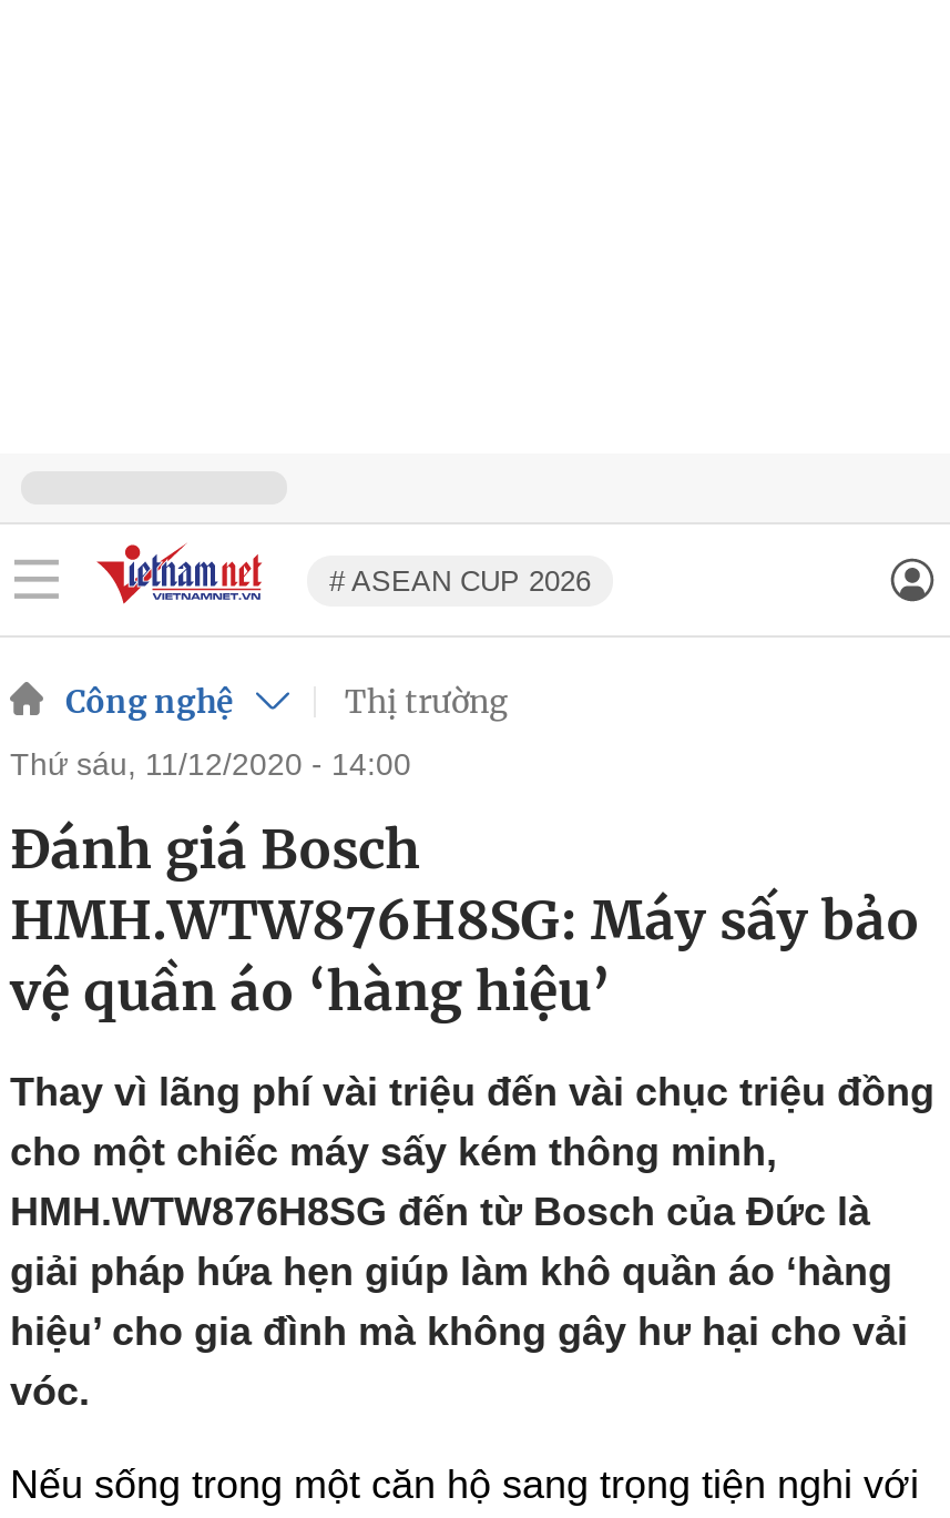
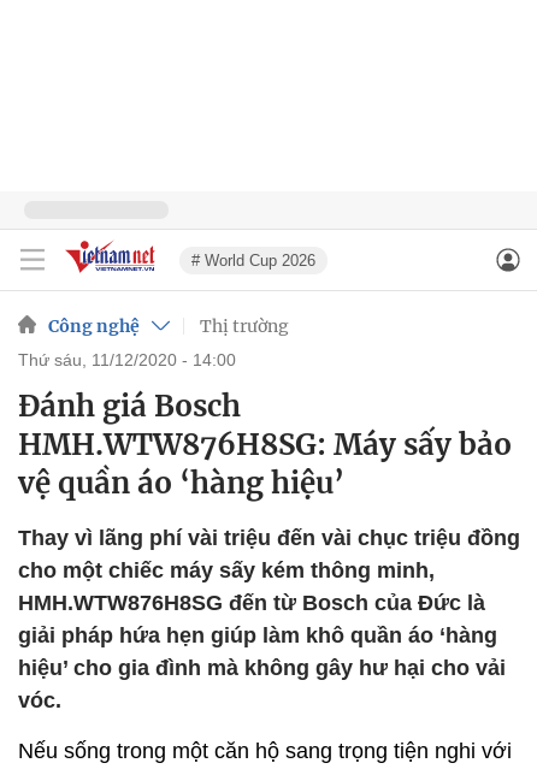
[329,563,591,597] # ASEAN CUP 2026 -> [191,251,315,269] # World Cup 2026

